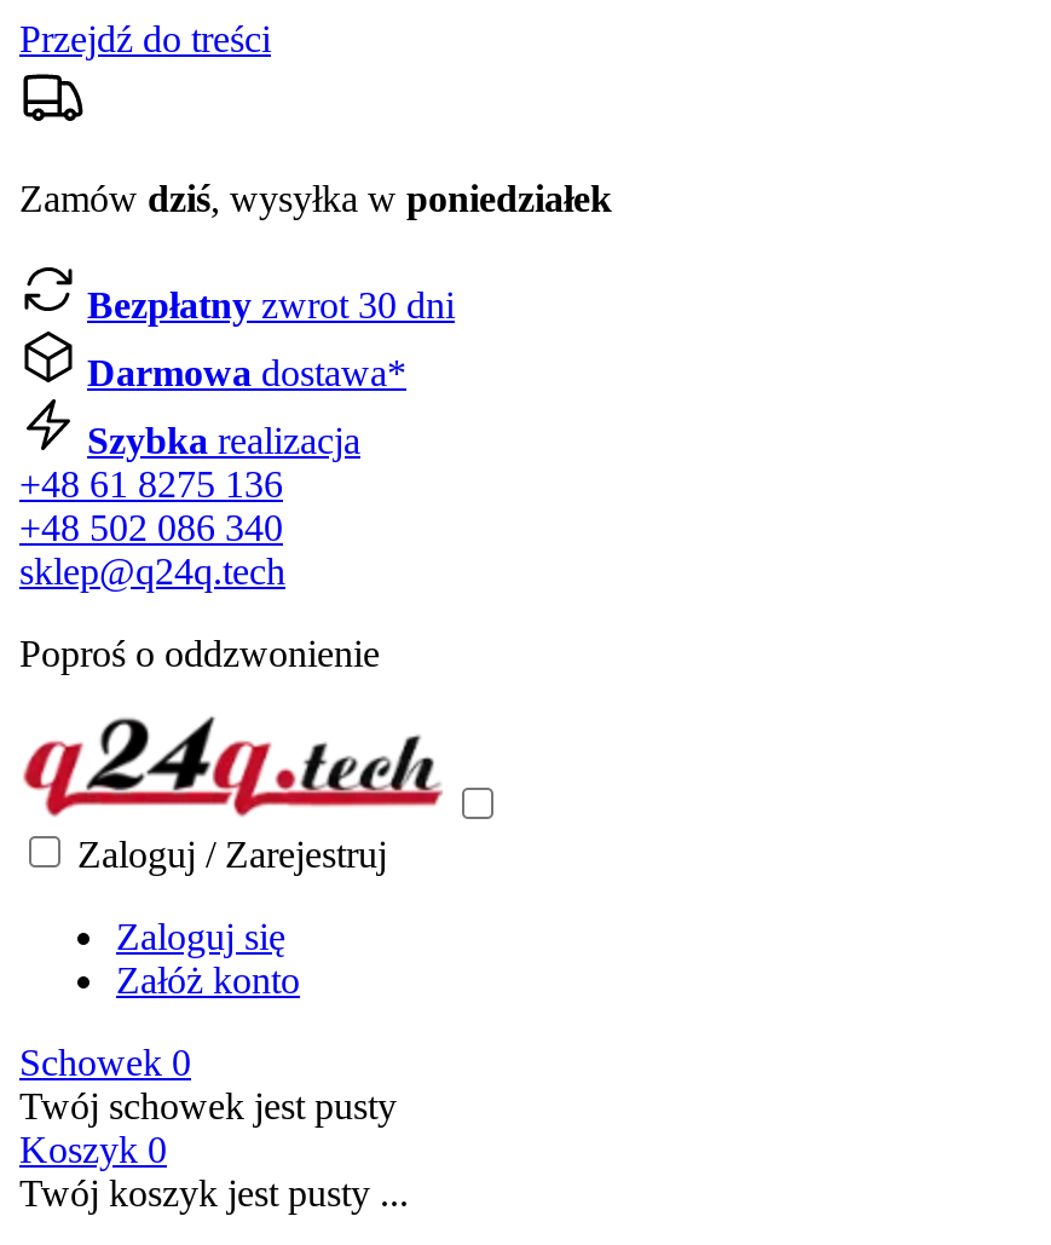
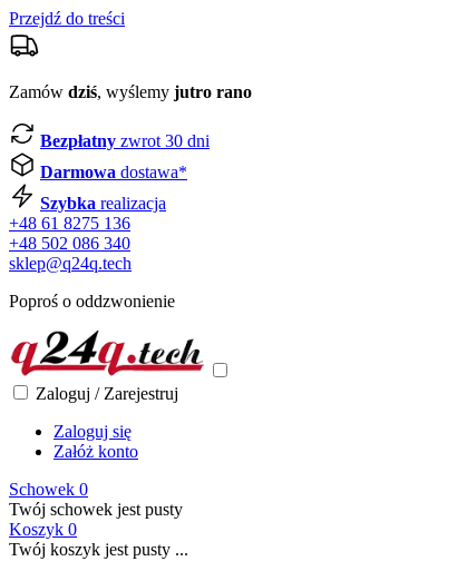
[19,178,612,219] Zamów dziś, wysyłka w poniedziałek -> [9,82,252,101] Zamów dziś, wyślemy jutro rano

